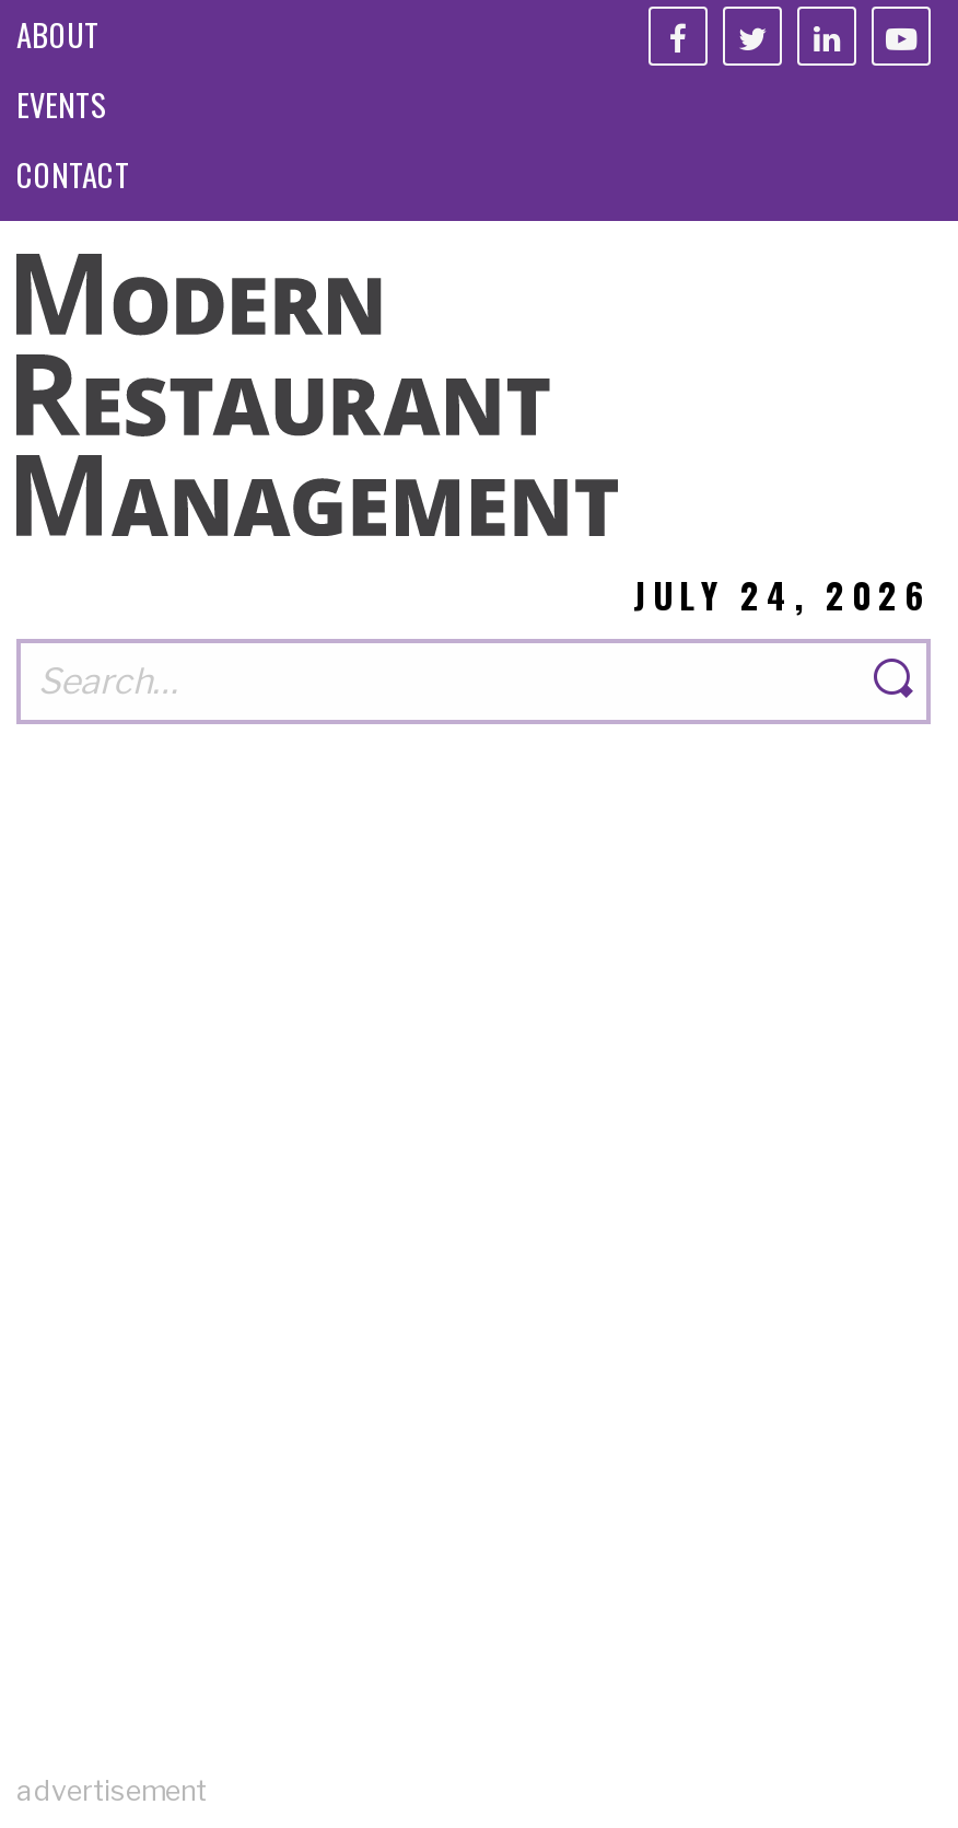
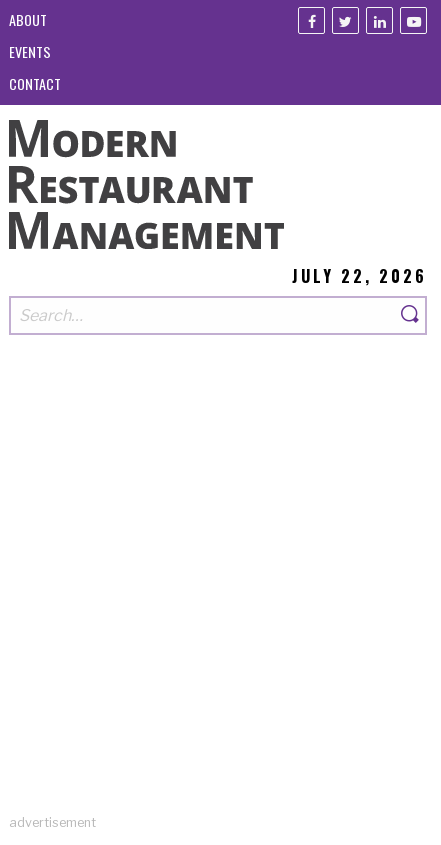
[633,568,931,621] JULY 24, 2026 -> [292,264,427,288] JULY 22, 2026

